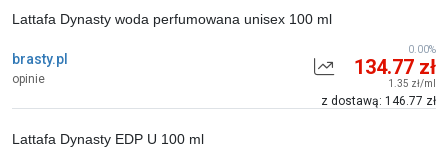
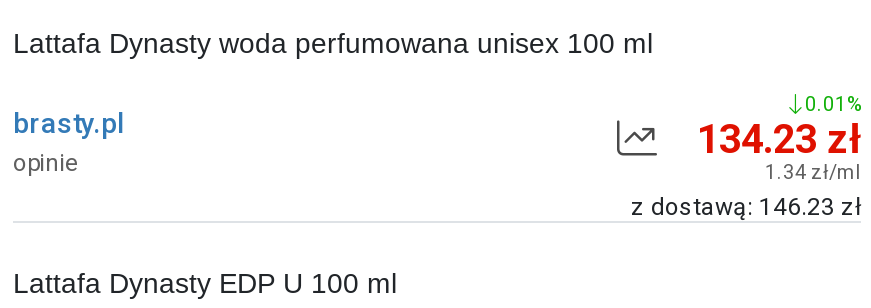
[408,44,436,55] 0.00% -> [805,93,861,115] 0.01%
[354,55,436,79] 134.77 zł -> [697,115,861,163] 134.23 zł
[388,78,436,89] 1.35 zł/ml -> [765,161,861,183] 1.34 zł/ml
[321,94,436,108] z dostawą: 146.77 zł -> [631,193,861,221] z dostawą: 146.23 zł

